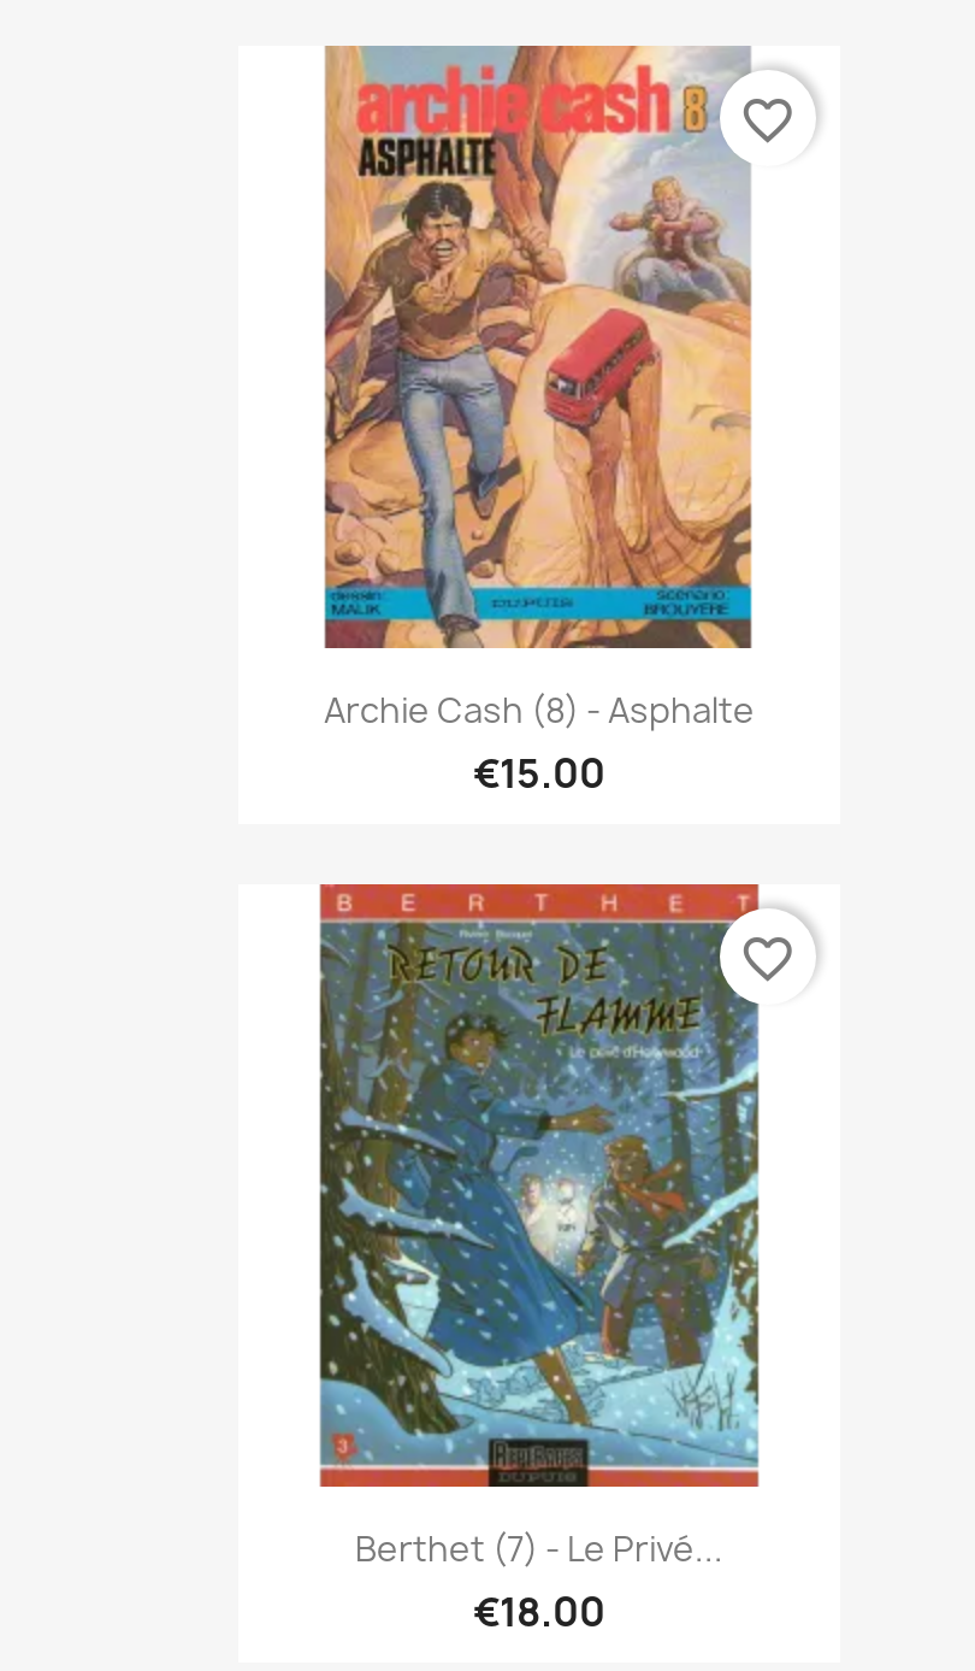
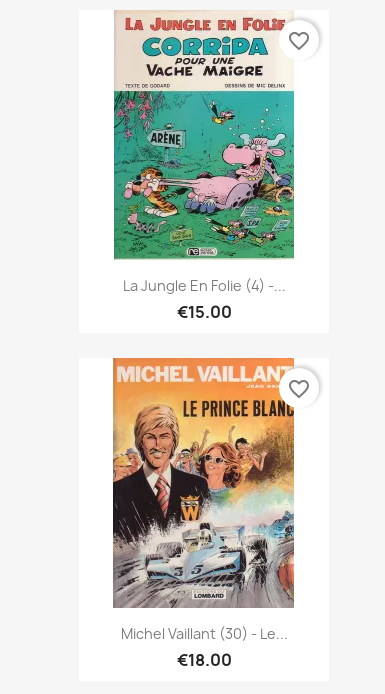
[323,43,756,732] [image] | Archie Cash (8) - Asphalte -> [113,10,295,295] [image] | La Jungle En Folie (4) -...
[318,884,761,1571] [image] | Berthet (7) - Le Privé... -> [112,358,295,643] [image] | Michel Vaillant (30) - Le...

